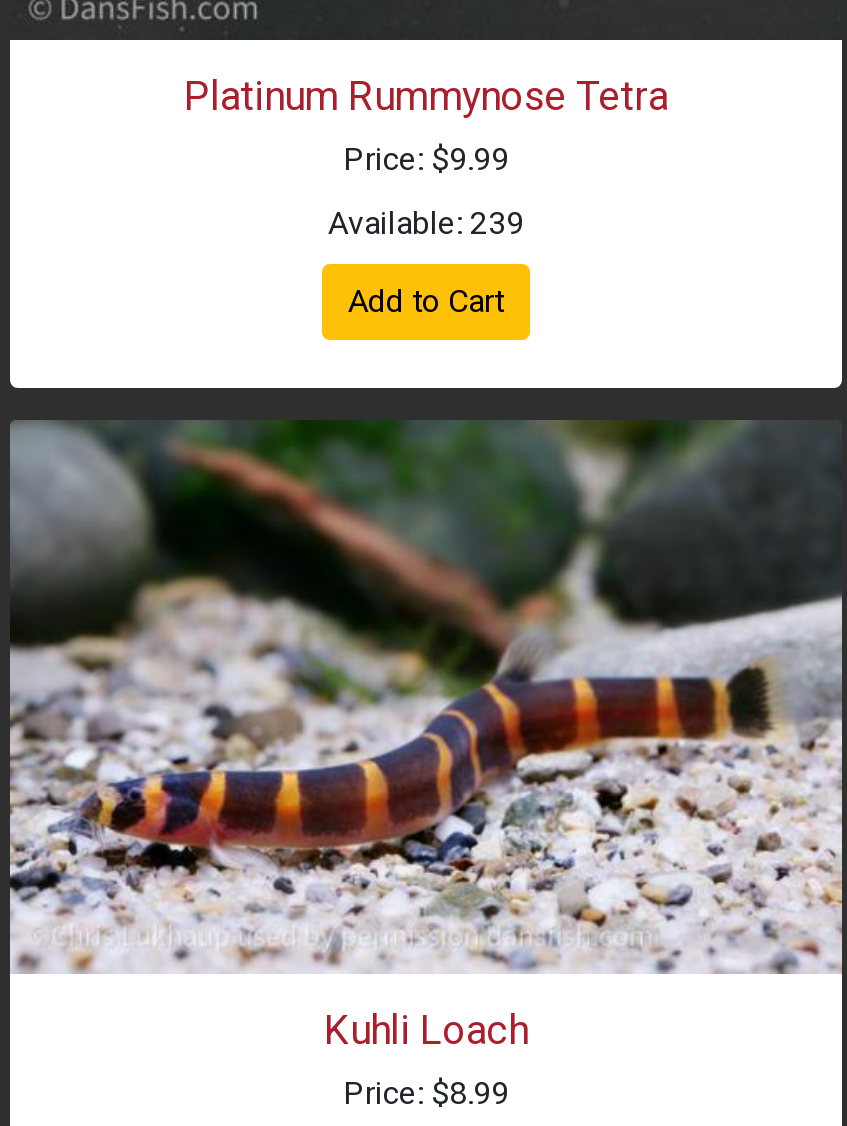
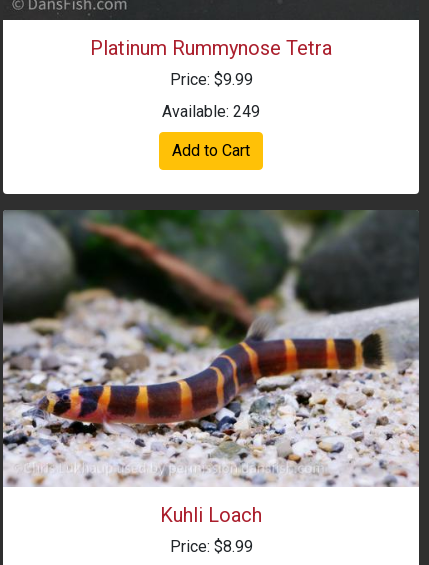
[328,205,524,243] Available: 239 -> [162,102,260,121] Available: 249

